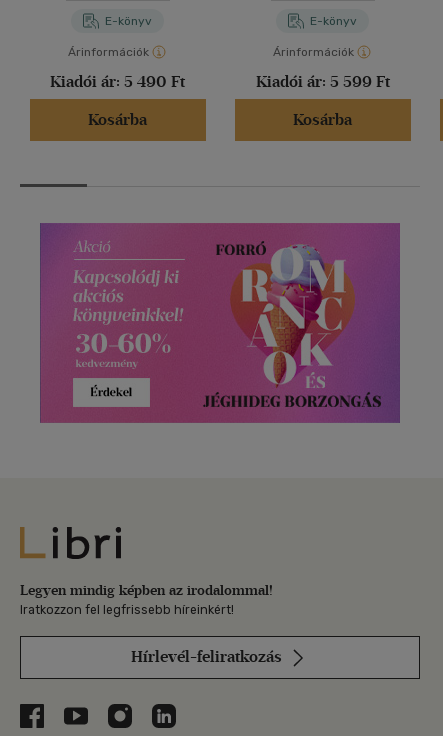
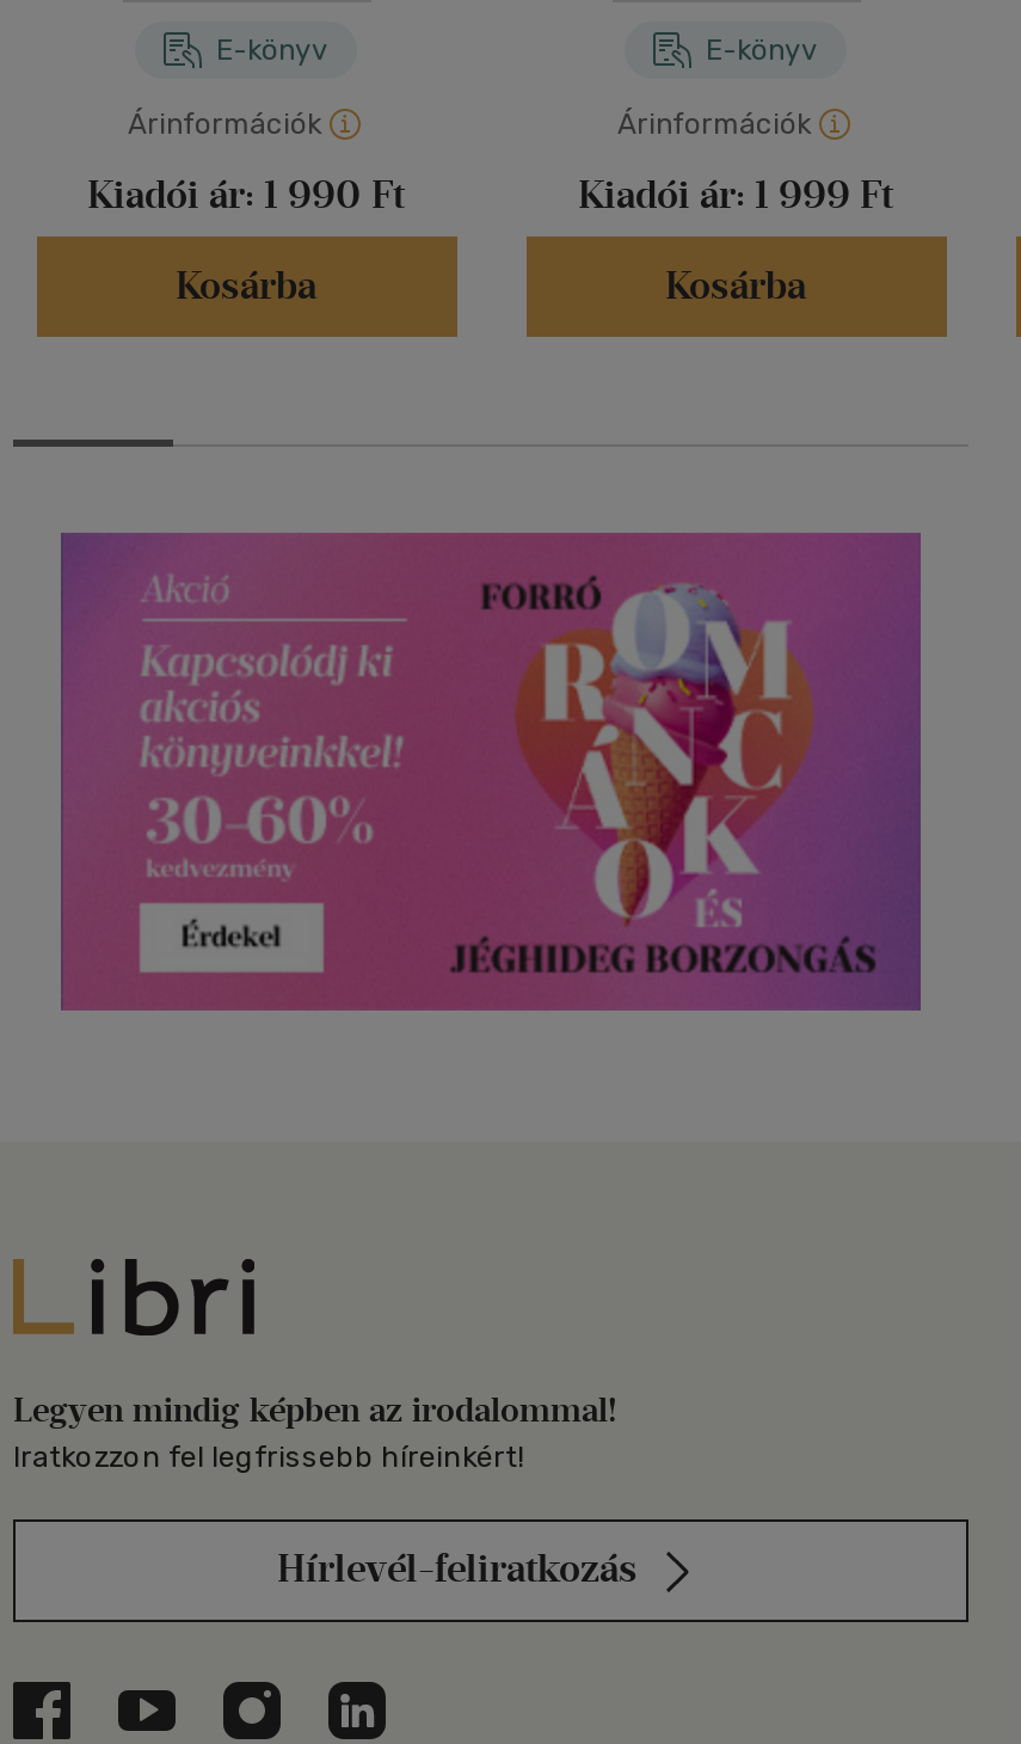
[50,72,185,91] Kiadói ár: 5 490 Ft -> [87,172,405,218] Kiadói ár: 1 990 Ft
[255,72,389,91] Kiadói ár: 5 599 Ft -> [578,172,893,218] Kiadói ár: 1 999 Ft

